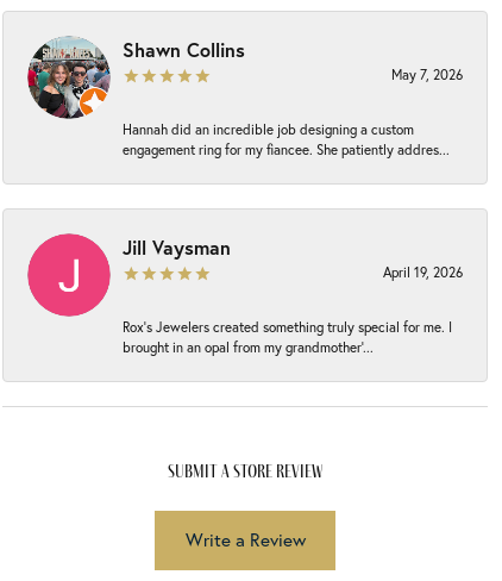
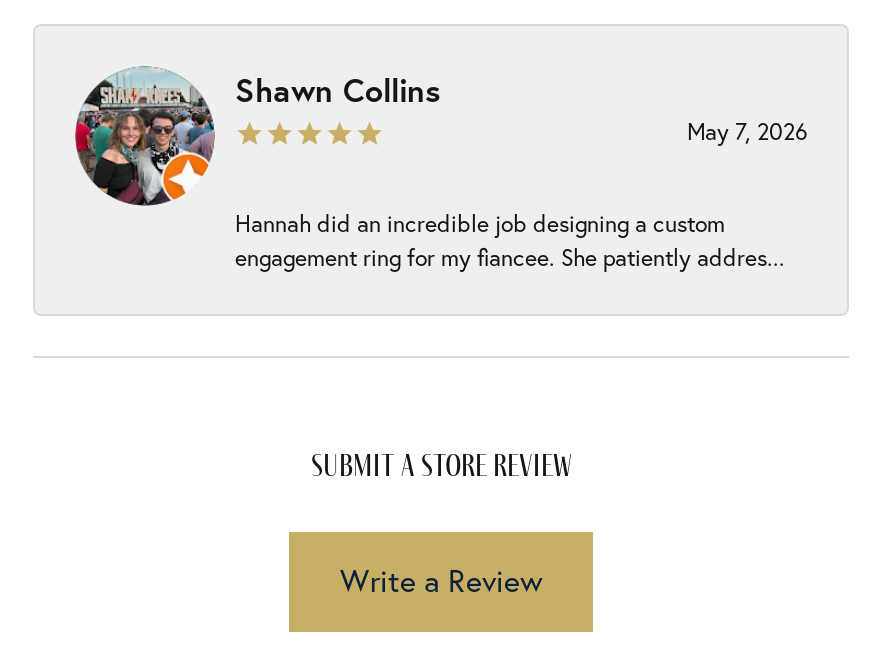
[27,233,463,356] [image] | Jill Vaysman | April 19, 2026 | Rox’s Jewelers created something truly special for me. I | brought in an opal from my grandmother’... -> none

